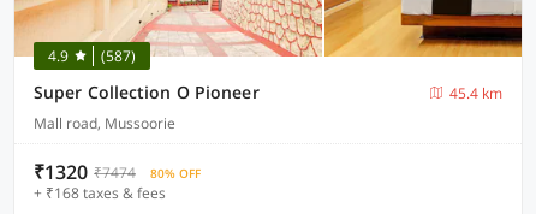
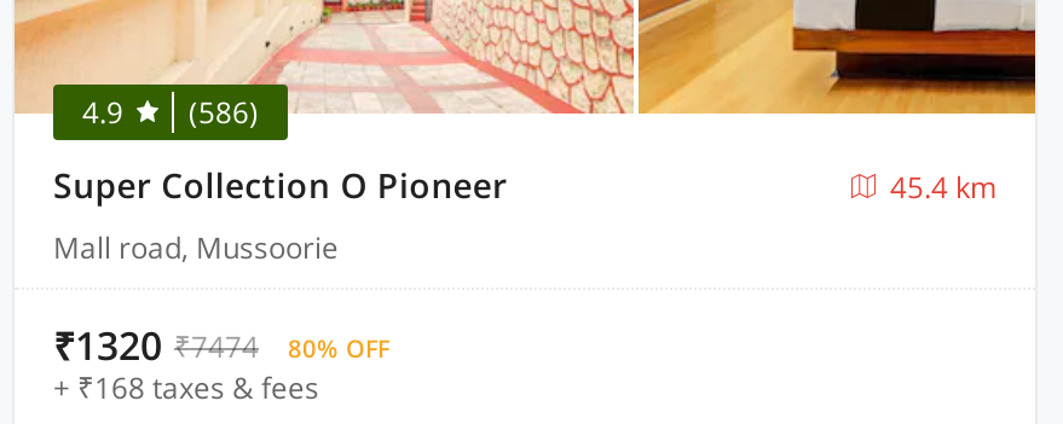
[48,46,136,66] 4.9 (587) -> [82,92,259,133] 4.9 (586)

